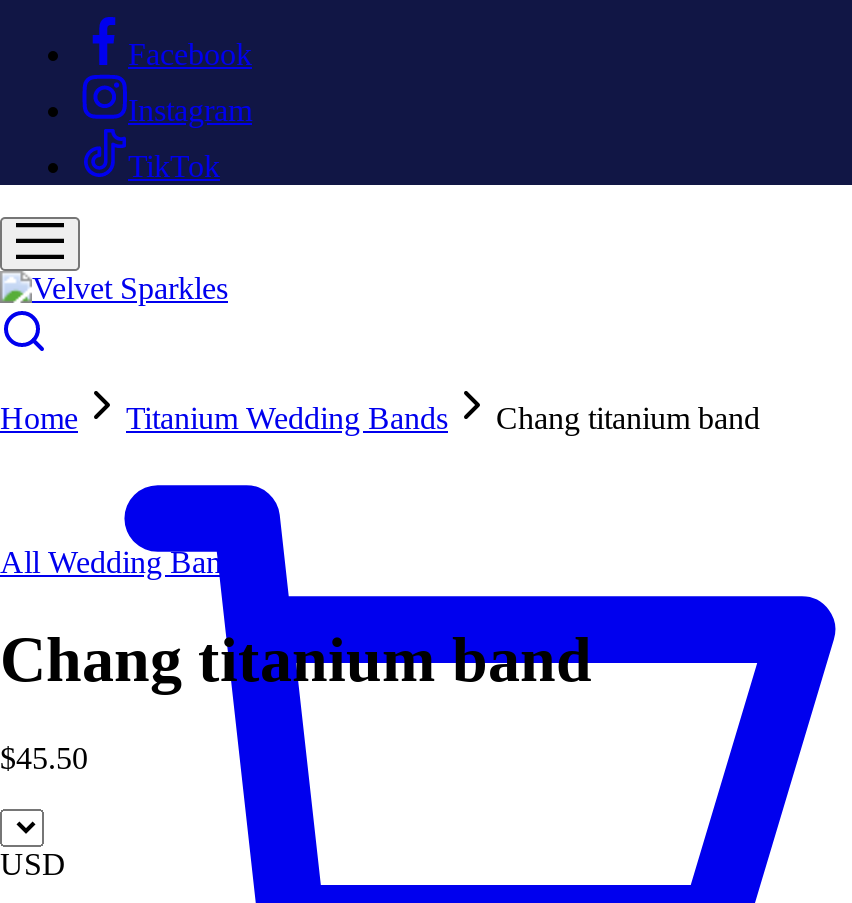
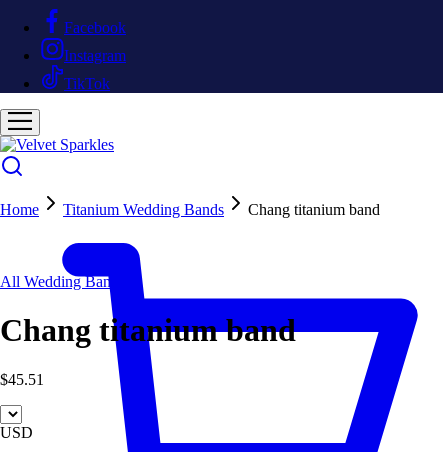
[0,741,88,775] $45.50 -> [0,371,44,388] $45.51

